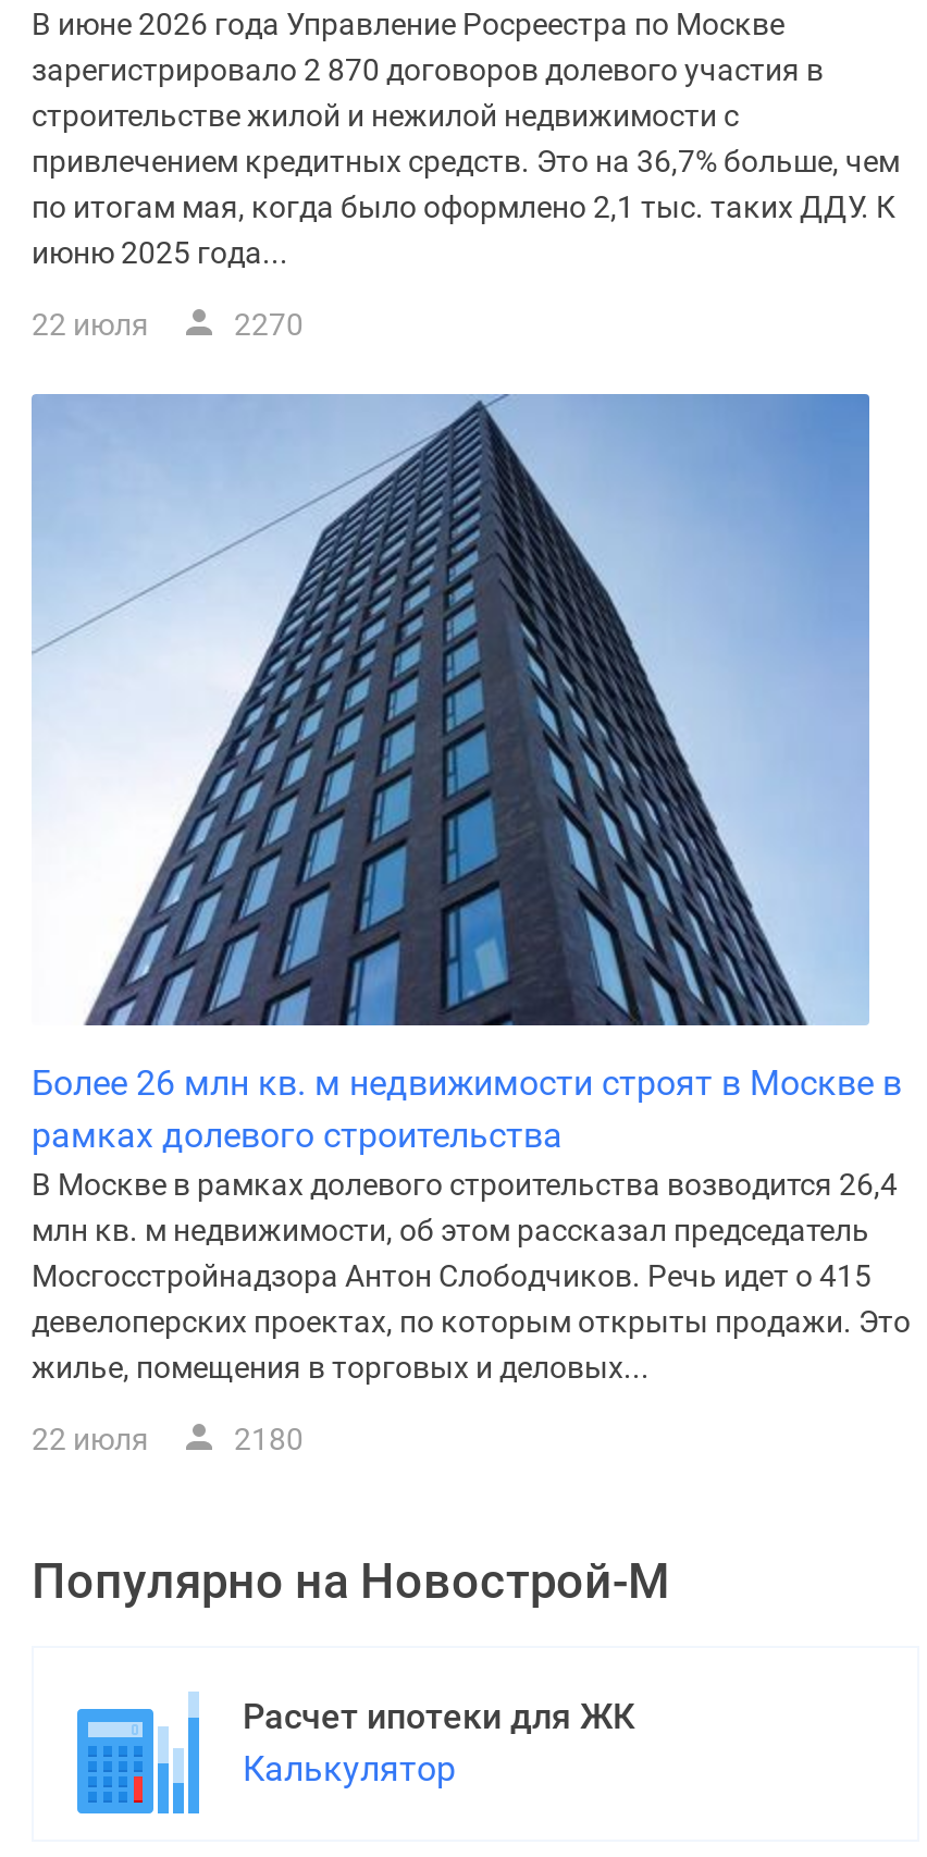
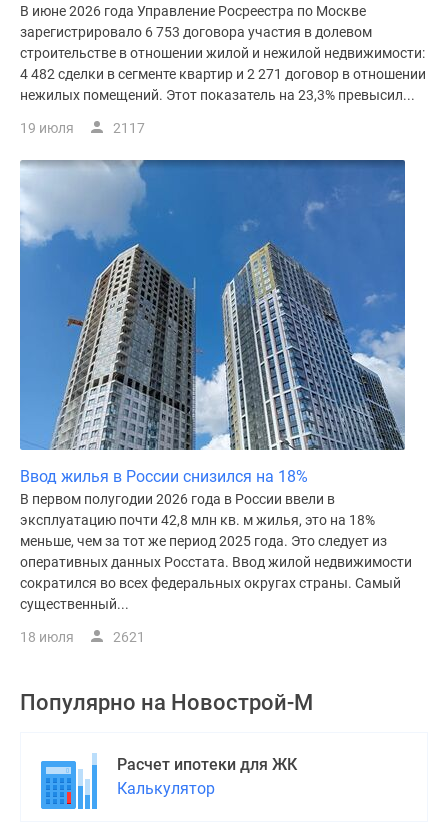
[32,52,900,270] зарегистрировало 2 870 договоров долевого участия в | строительстве жилой и нежилой недвижимости с | привлечением кредитных средств. Это на 36,7% больше, чем | по итогам мая, когда было оформлено 2,1 тыс. таких ДДУ. К | июню 2025 года... -> [20,24,426,103] зарегистрировало 6 753 договора участия в долевом | строительстве в отношении жилой и нежилой недвижимости: | 4 482 сделки в сегменте квартир и 2 271 договор в отношении | нежилых помещений. Этот показатель на 23,3% превысил...
[32,307,304,342] 22 июля | 2270 -> [20,120,145,136] 19 июля | 2117
[32,392,911,1385] [image] | Более 26 млн кв. м недвижимости строят в Москве в | рамках долевого строительства | В Москве в рамках долевого строительства возводится 26,4 | млн кв. м недвижимости, об этом рассказал председатель | Мосгосстройнадзора Антон Слободчиков. Речь идет о 415 | девелоперских проектах, по которым открыты продажи. Это | жилье, помещения в торговых и деловых... -> [19,159,412,612] [image] | Ввод жилья в России снизился на 18% | В первом полугодии 2026 года в России ввели в | эксплуатацию почти 42,8 млн кв. м жилья, это на 18% | меньше, чем за тот же период 2025 года. Это следует из | оперативных данных Росстата. Ввод жилой недвижимости | сократился во всех федеральных округах страны. Самый | существенный...
[32,1422,304,1456] 22 июля | 2180 -> [20,629,145,645] 18 июля | 2621

